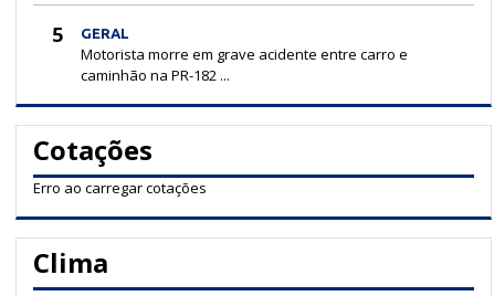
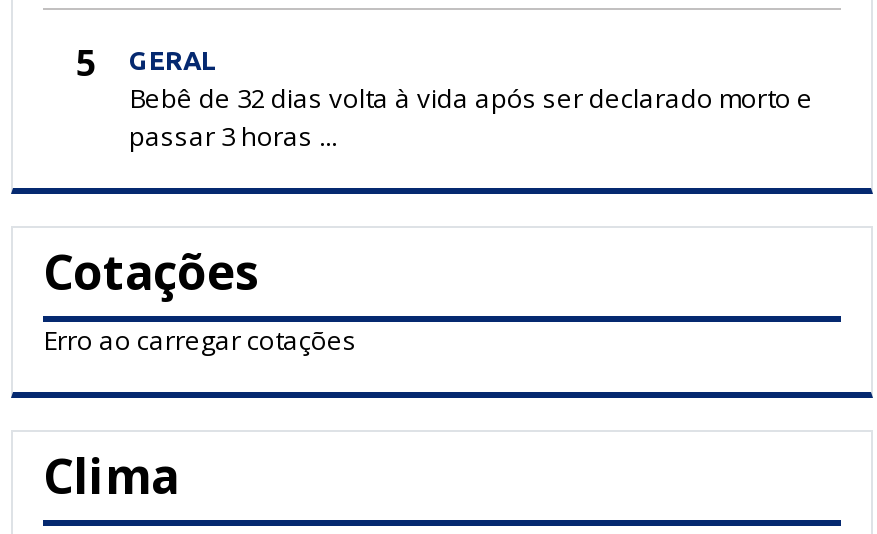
[81,45,408,85] Motorista morre em grave acidente entre carro e | caminhão na PR-182 ... -> [129,81,813,155] Bebê de 32 dias volta à vida após ser declarado morto e | passar 3 horas ...

